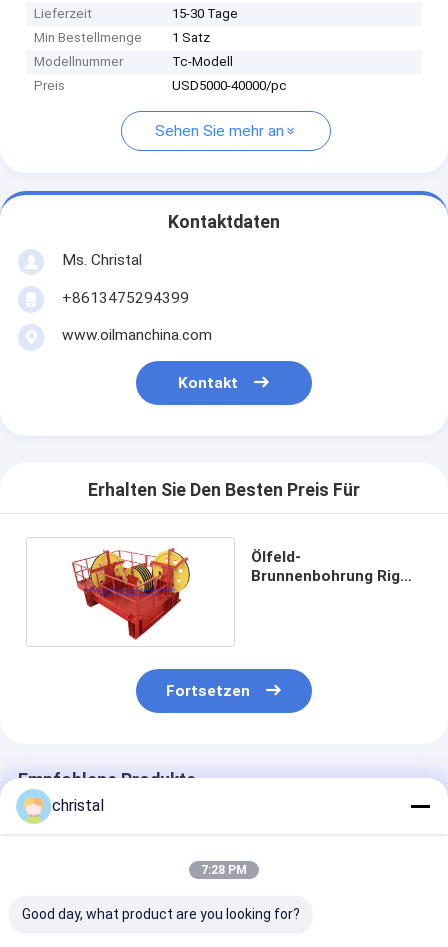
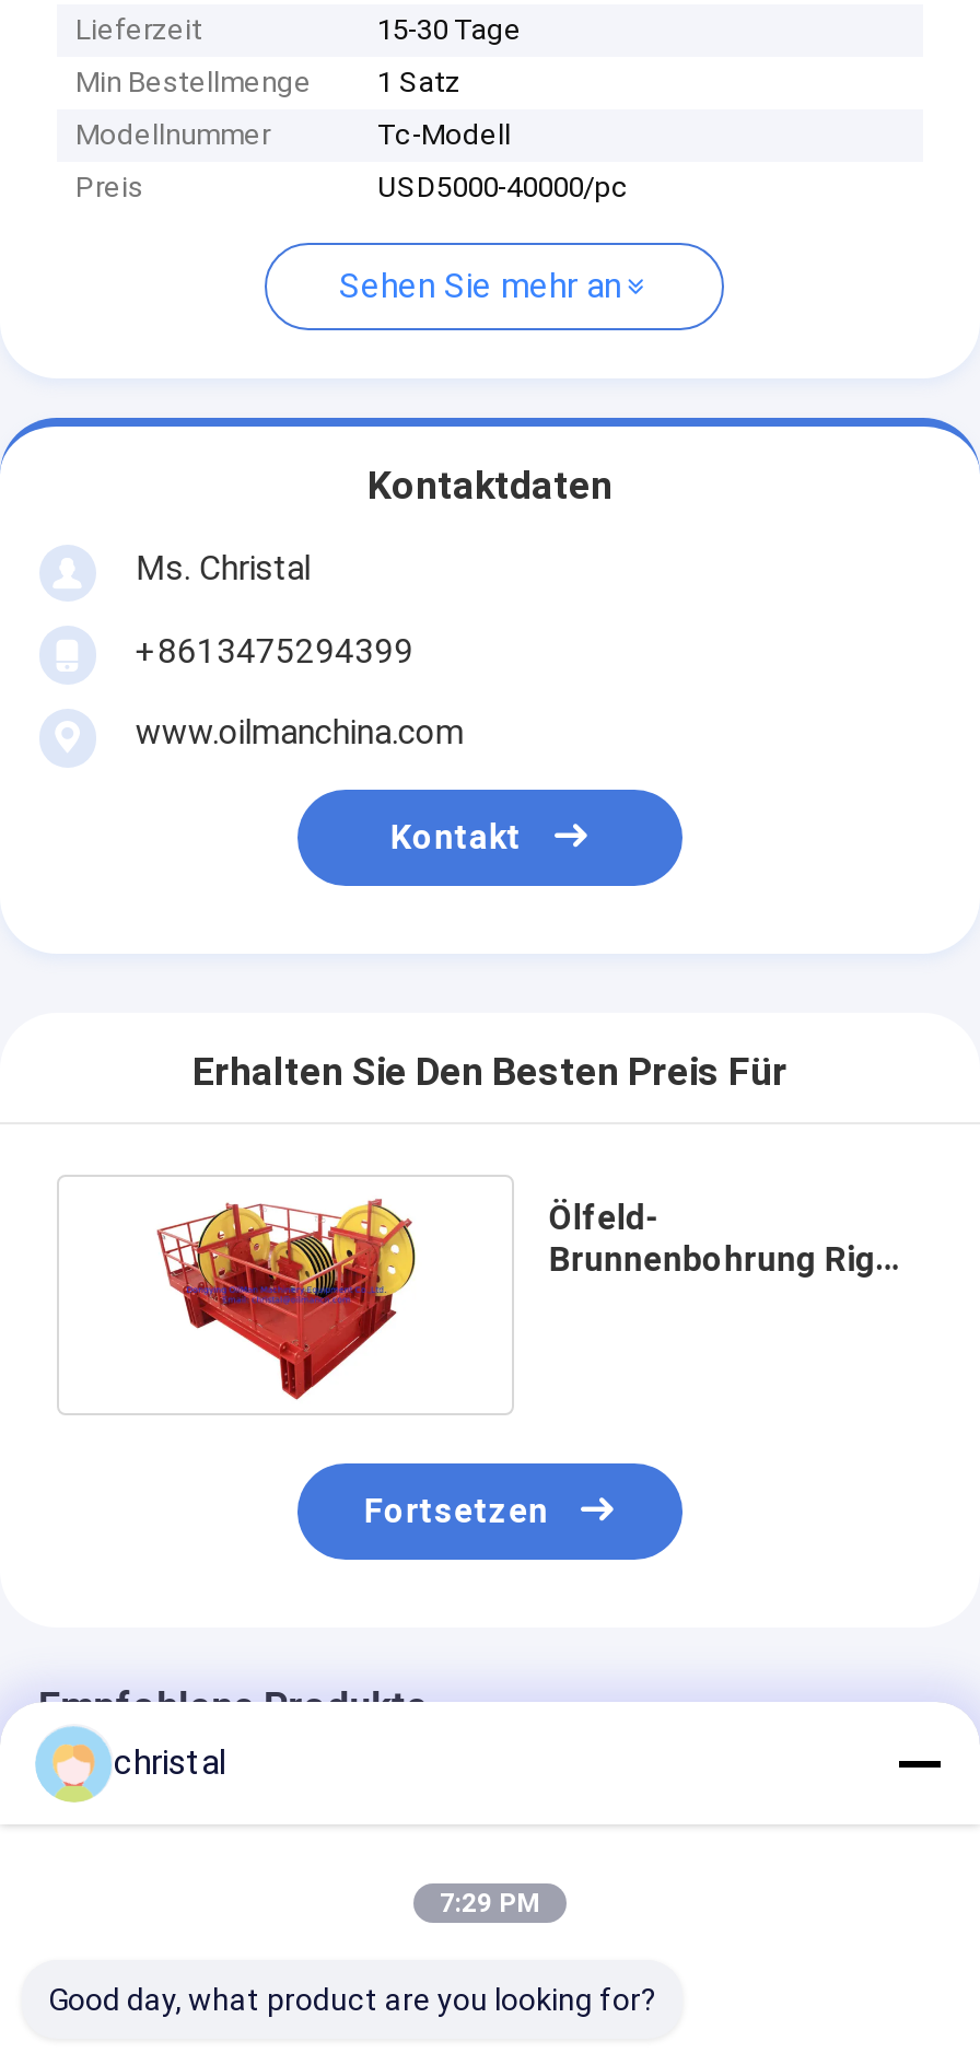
[201,863,247,877] 7:28 PM -> [440,1888,540,1918] 7:29 PM

